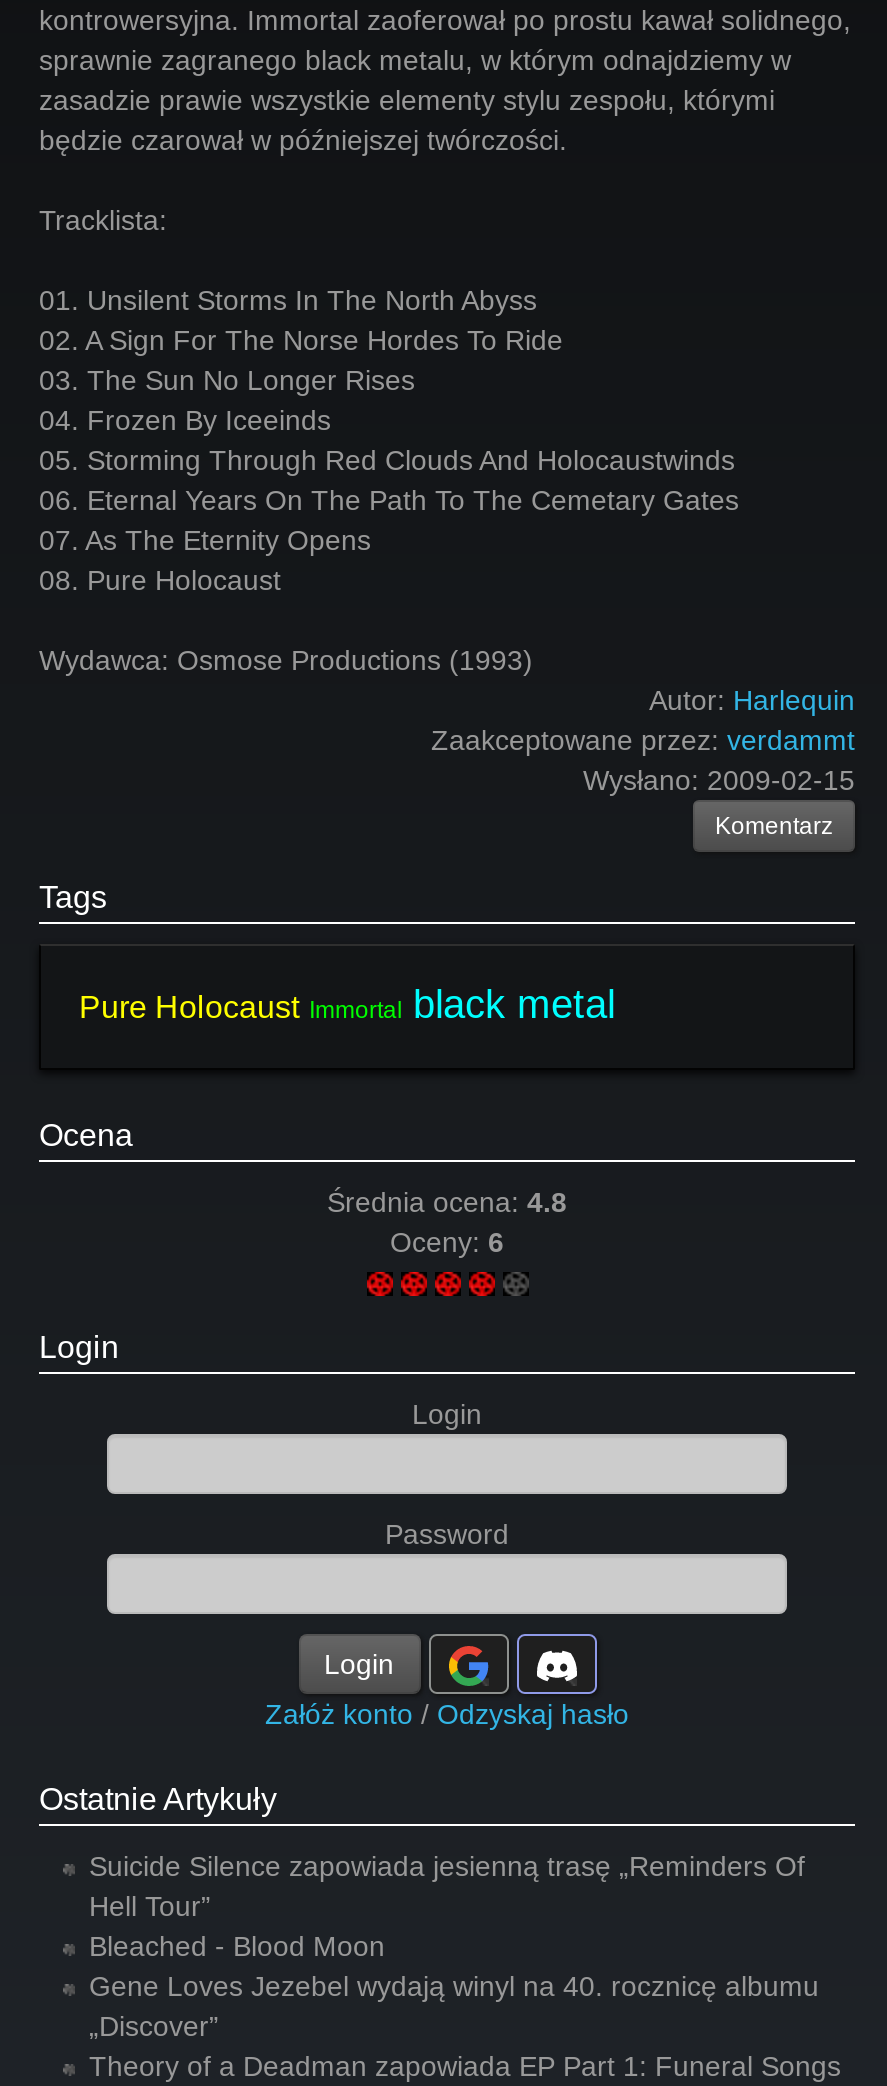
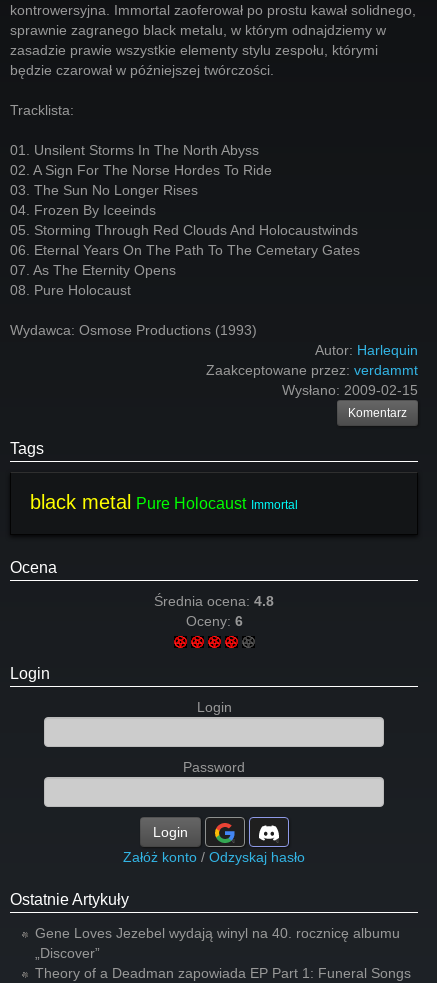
[79,982,615,1026] Pure Holocaust Immortal black metal -> [30,491,298,513] black metal Pure Holocaust Immortal
[89,1850,805,1962] Suicide Silence zapowiada jesienną trasę „Reminders Of | Hell Tour” | Bleached - Blood Moon -> none

